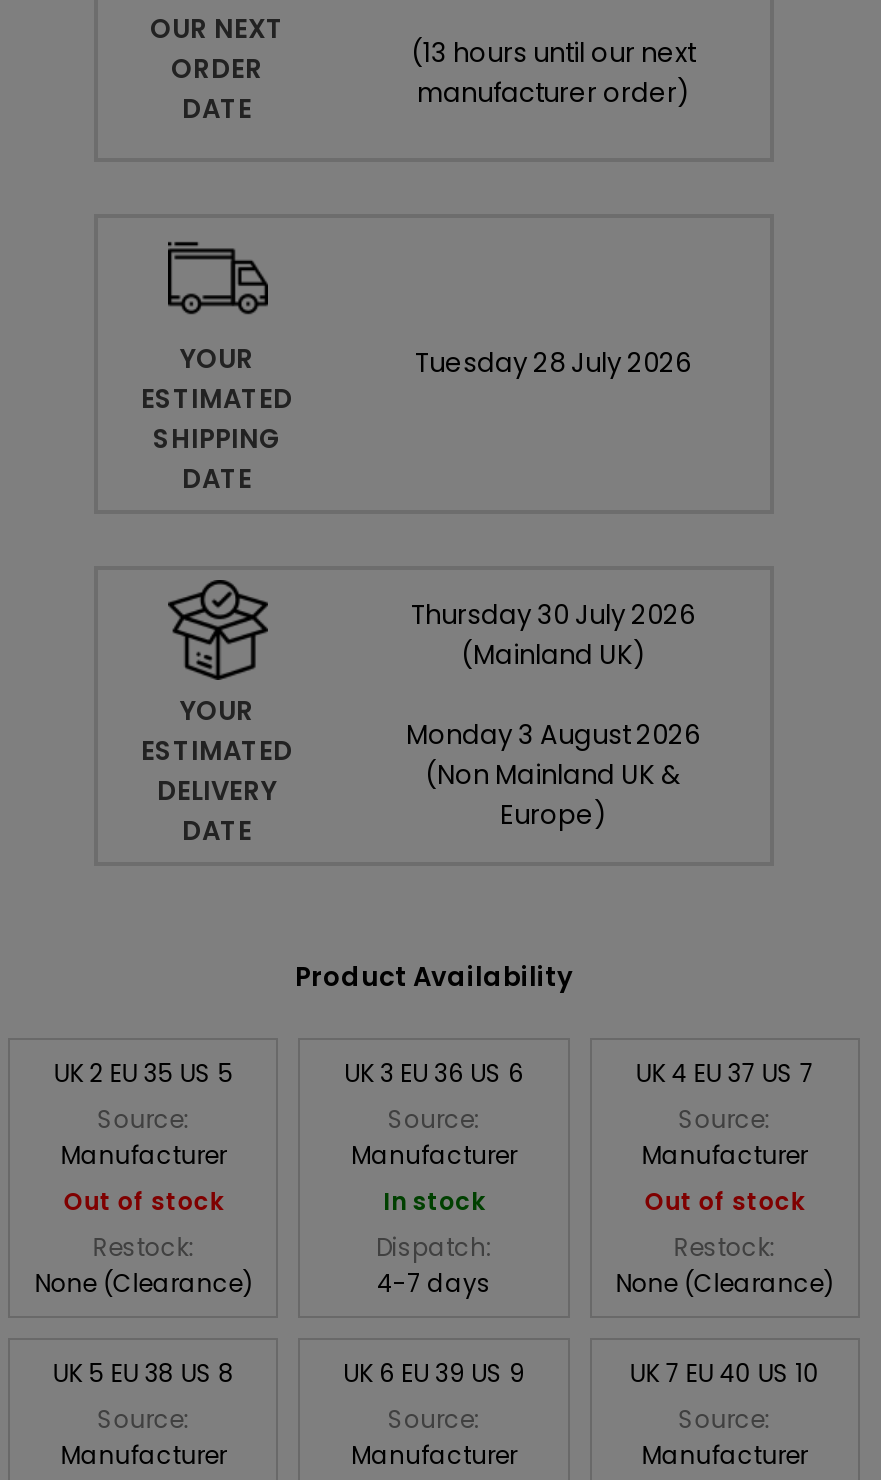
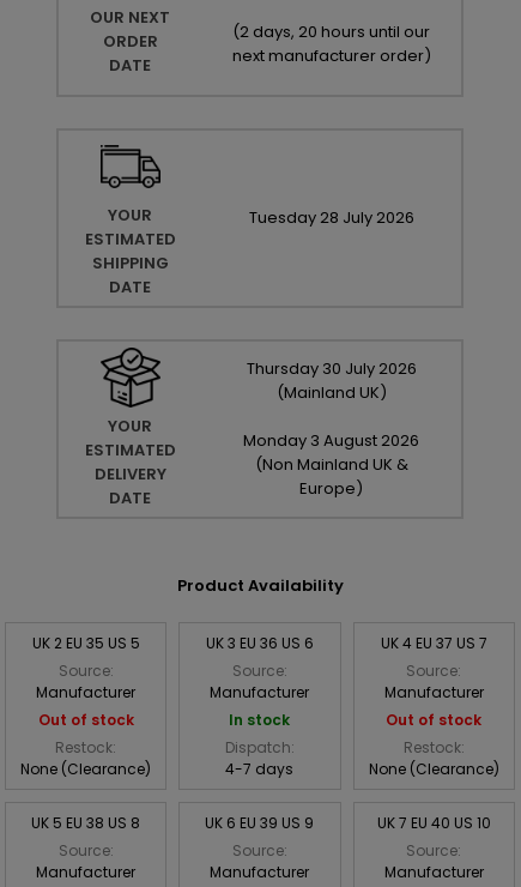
[411,34,695,112] (13 hours until our next | manufacturer order) -> [232,20,431,67] (2 days, 20 hours until our | next manufacturer order)

